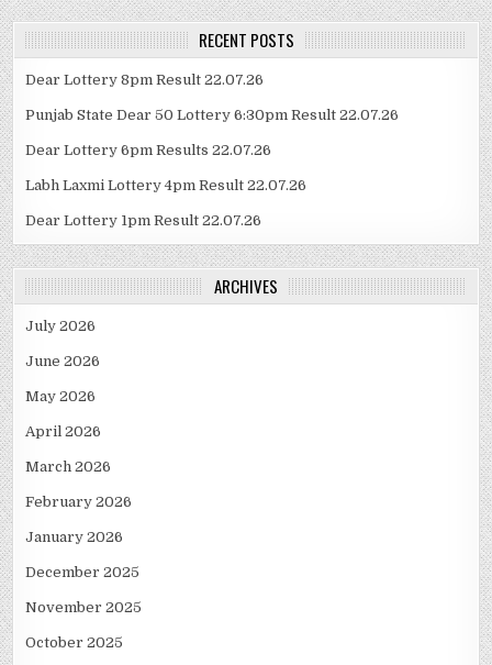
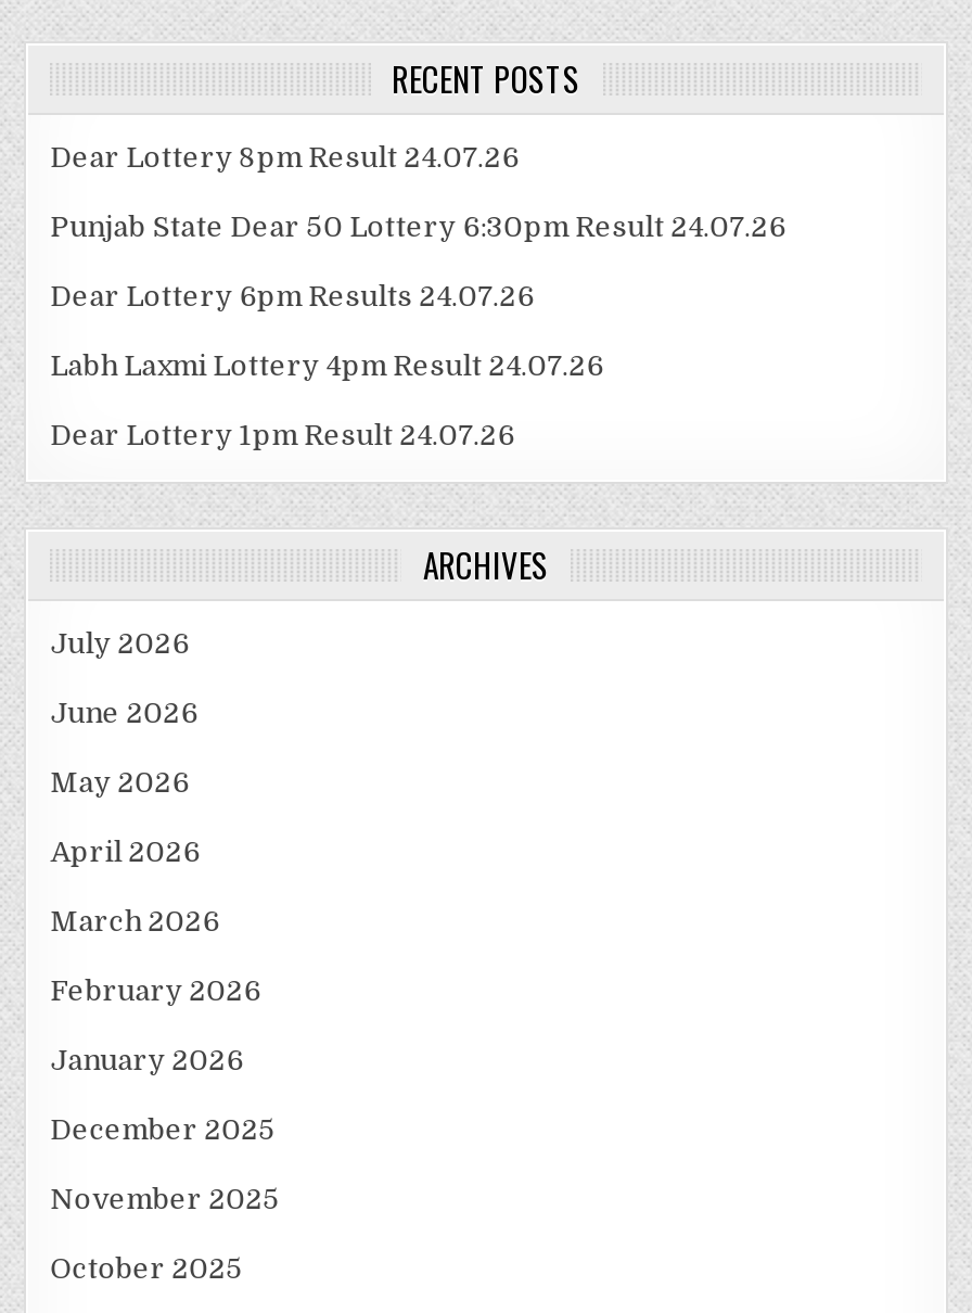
[25,72,264,88] Dear Lottery 8pm Result 22.07.26 -> [50,142,519,174] Dear Lottery 8pm Result 24.07.26
[25,107,399,123] Punjab State Dear 50 Lottery 6:30pm Result 22.07.26 -> [50,211,786,244] Punjab State Dear 50 Lottery 6:30pm Result 24.07.26
[25,142,271,159] Dear Lottery 6pm Results 22.07.26 -> [50,281,534,313] Dear Lottery 6pm Results 24.07.26
[25,177,307,194] Labh Laxmi Lottery 4pm Result 22.07.26 -> [50,350,604,383] Labh Laxmi Lottery 4pm Result 24.07.26
[25,212,262,229] Dear Lottery 1pm Result 22.07.26 -> [50,420,515,452] Dear Lottery 1pm Result 24.07.26

